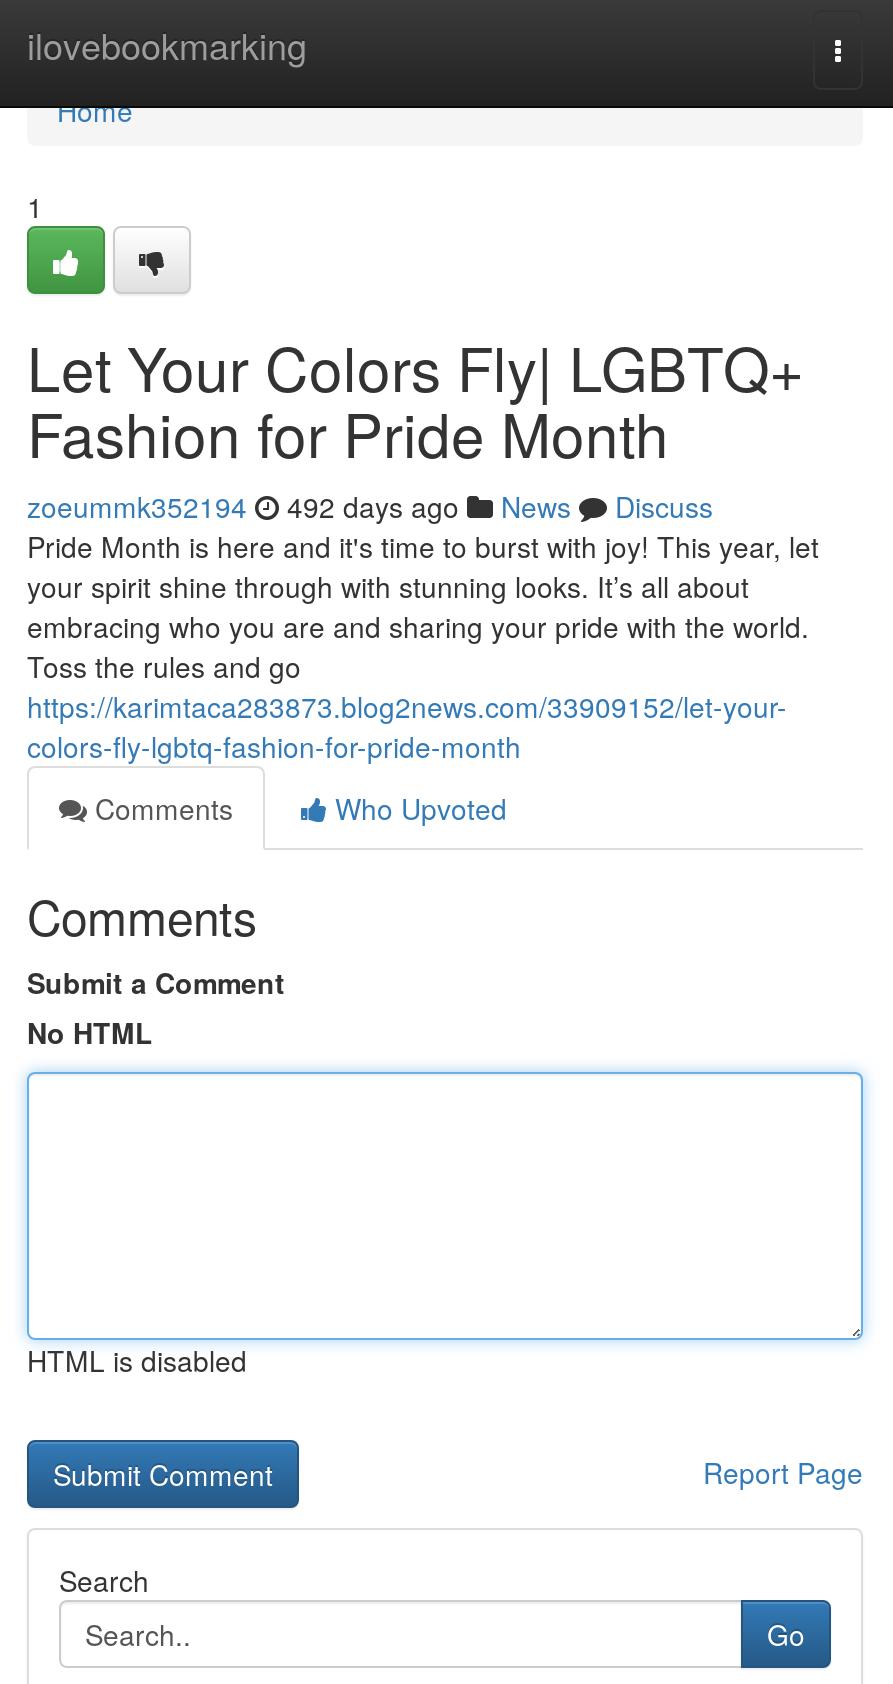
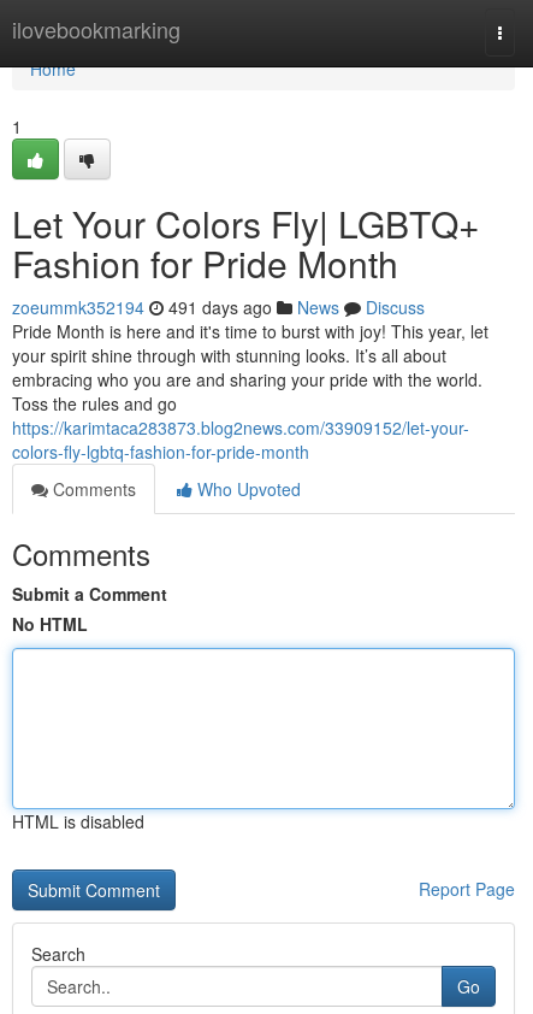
[27,486,713,526] zoeummk352194 492 days ago News Discuss -> [12,295,425,319] zoeummk352194 491 days ago News Discuss

